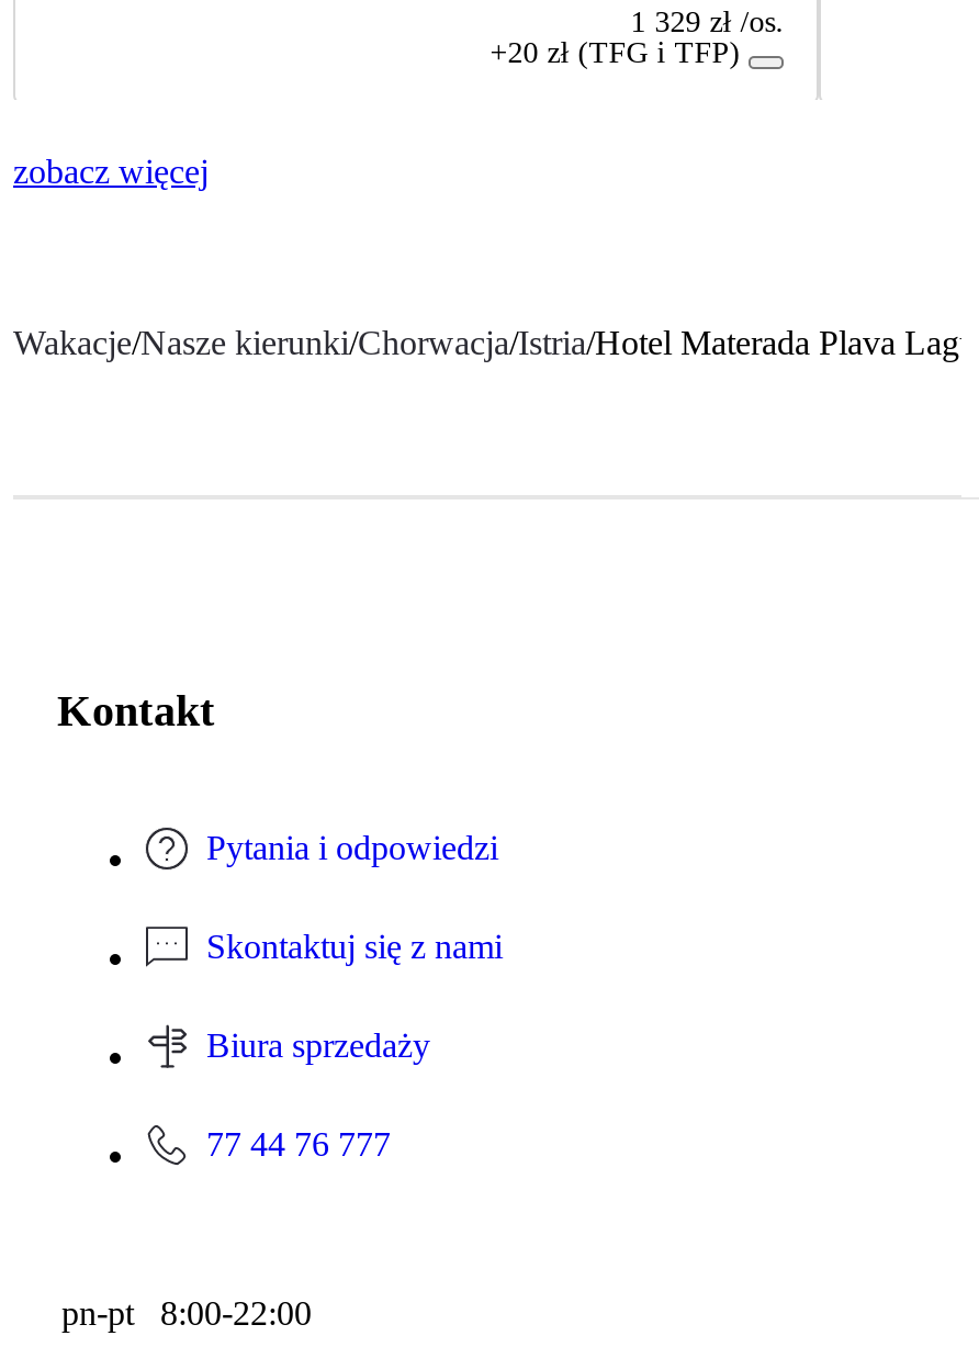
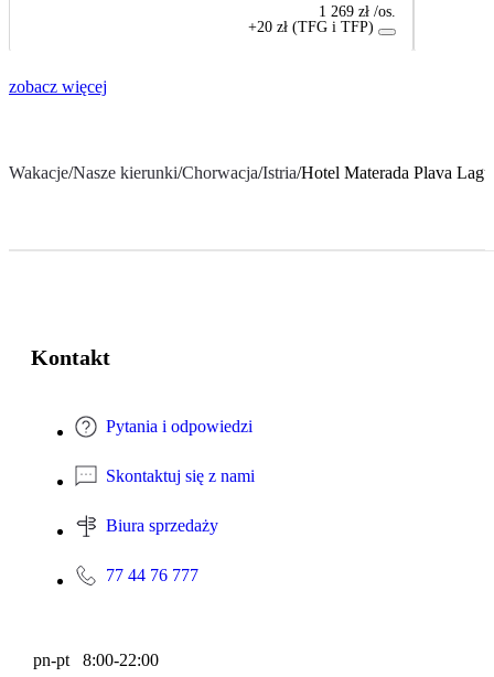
[630,6,784,39] 1 329 zł /os. -> [319,3,396,20] 1 269 zł /os.

